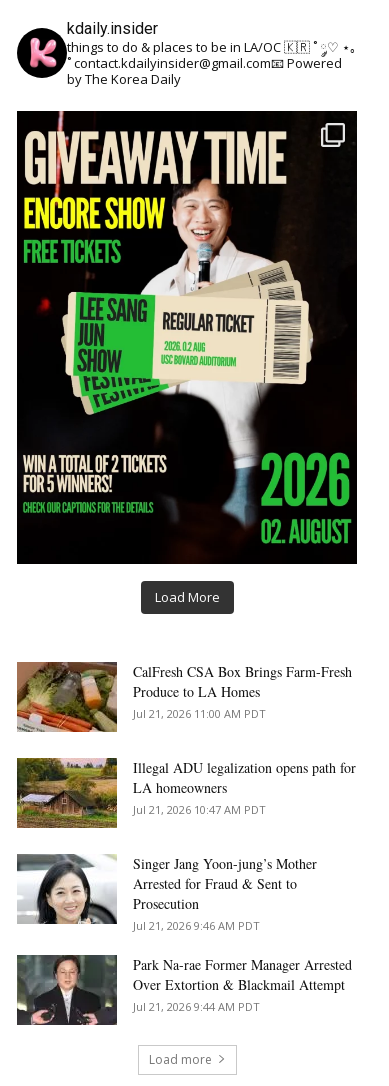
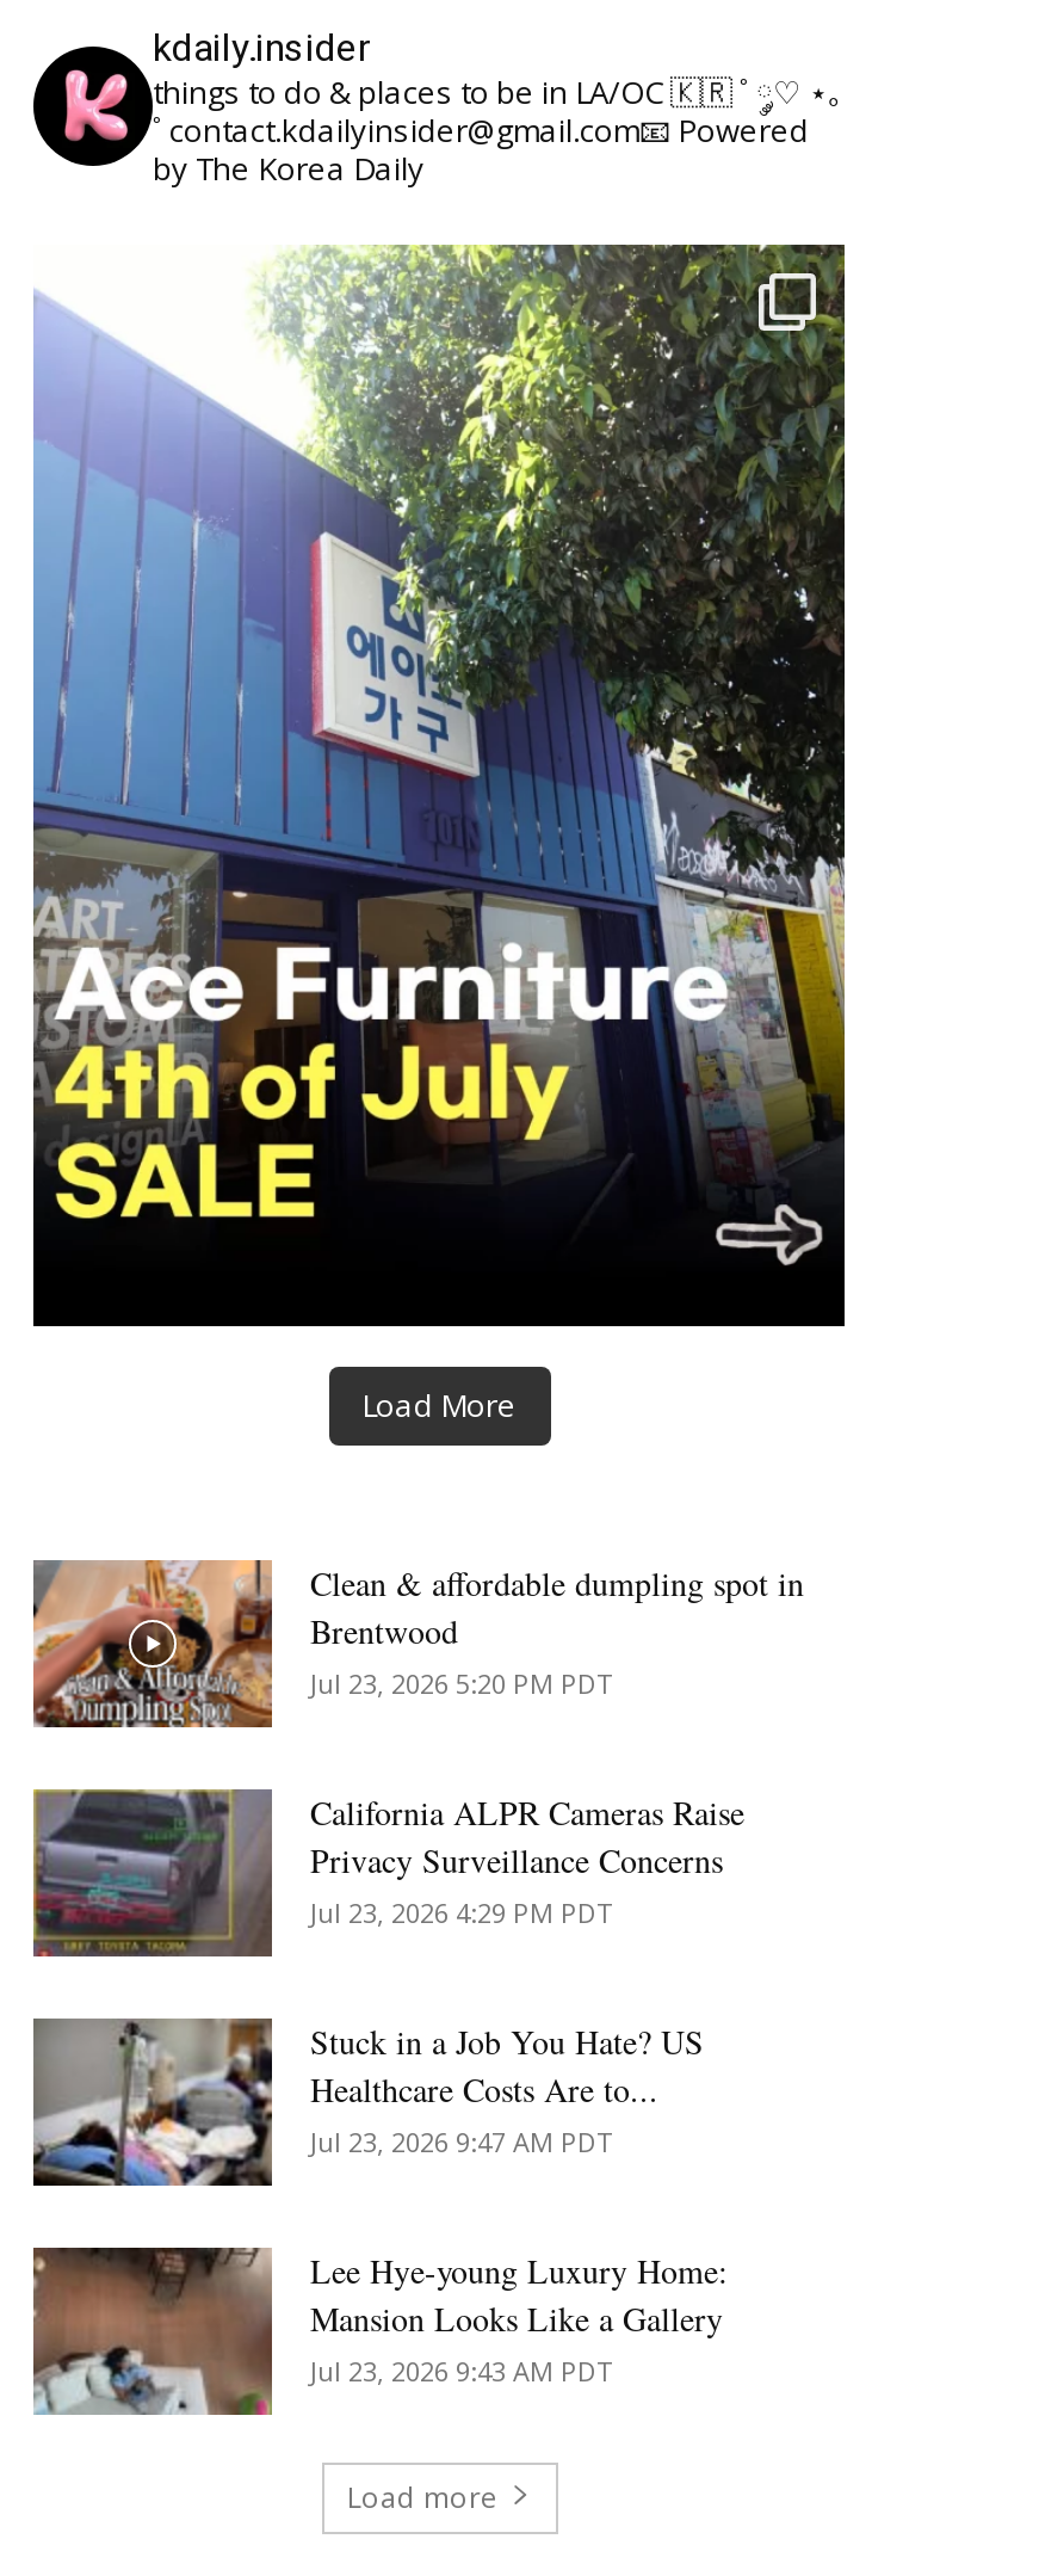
[16,110,358,555] [image] -> [31,242,847,1302] [image]
[17,661,352,733] [image] | CalFresh CSA Box Brings Farm-Fresh | Produce to LA Homes | Jul 21, 2026 11:00 AM PDT -> [31,1559,804,1730] [image] | Clean & affordable dumpling spot in | Brentwood | Jul 23, 2026 5:20 PM PDT
[16,757,356,828] [image] | Illegal ADU legalization opens path for | LA homeowners | Jul 21, 2026 10:47 AM PDT -> [31,1788,744,1956] [image] | California ALPR Cameras Raise | Privacy Surveillance Concerns | Jul 23, 2026 4:29 PM PDT
[17,854,317,933] [image] | Singer Jang Yoon-jung’s Mother | Arrested for Fraud & Sent to | Prosecution | Jul 21, 2026 9:46 AM PDT -> [31,2016,704,2188] [image] | Stuck in a Job You Hate? US | Healthcare Costs Are to... | Jul 23, 2026 9:47 AM PDT
[17,955,352,1026] [image] | Park Na-rae Former Manager Arrested | Over Extortion & Blackmail Attempt | Jul 21, 2026 9:44 AM PDT -> [33,2247,728,2417] [image] | Lee Hye-young Luxury Home: | Mansion Looks Like a Gallery | Jul 23, 2026 9:43 AM PDT

